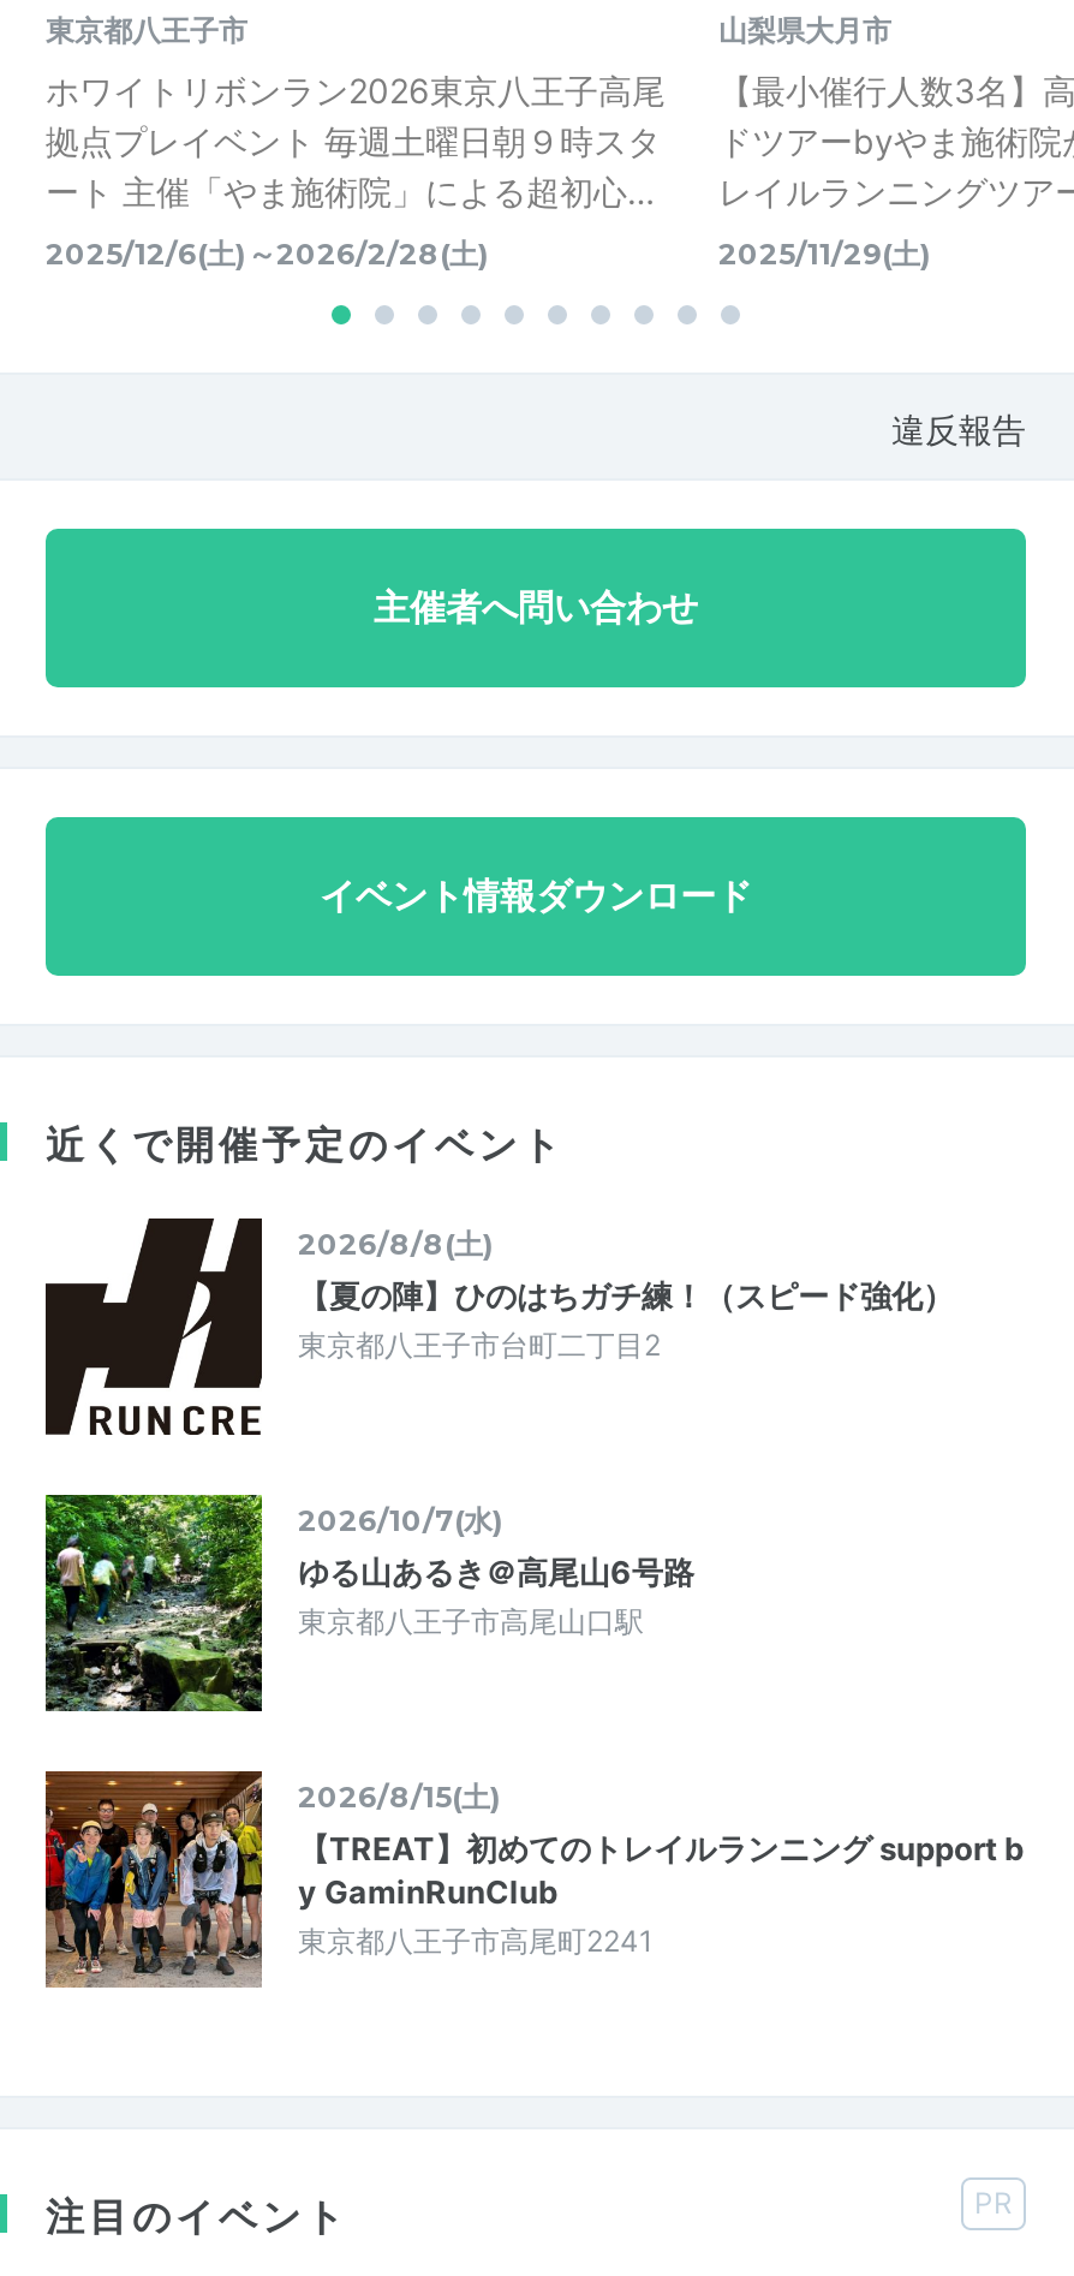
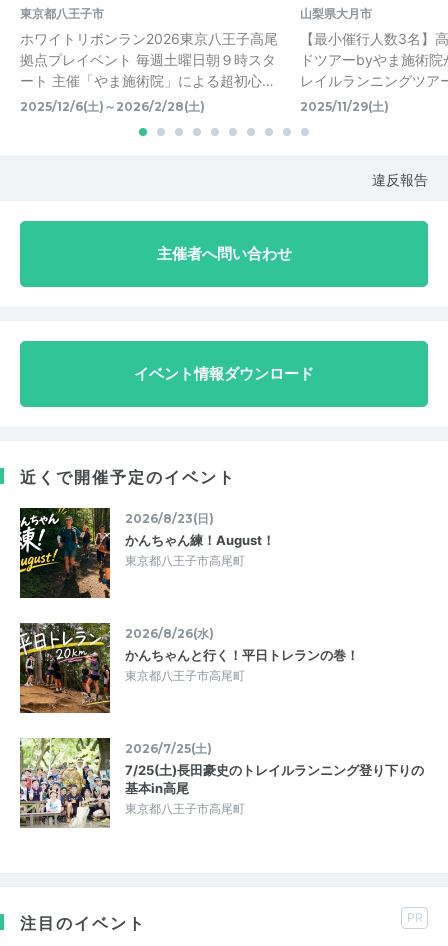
[46,1216,954,1437] [image] | 2026/8/8(土) | 【夏の陣】ひのはちガチ練！（スピード強化） | 東京都八王子市台町二丁目2 -> [19,507,275,599] [image] | 2026/8/23(日) | かんちゃん練！August！ | 東京都八王子市高尾町
[43,1495,694,1714] [image] | 2026/10/7(水) | ゆる山あるき＠高尾山6号路 | 東京都八王子市高尾山口駅 -> [19,622,359,714] [image] | 2026/8/26(水) | かんちゃんと行く！平日トレランの巻！ | 東京都八王子市高尾町
[43,1769,1024,1988] [image] | 2026/8/15(土) | 【TREAT】初めてのトレイルランニング support b | y GaminRunClub | 東京都八王子市高尾町2241 -> [19,737,424,828] [image] | 2026/7/25(土) | 7/25(土)長田豪史のトレイルランニング登り下りの | 基本in高尾 | 東京都八王子市高尾町

